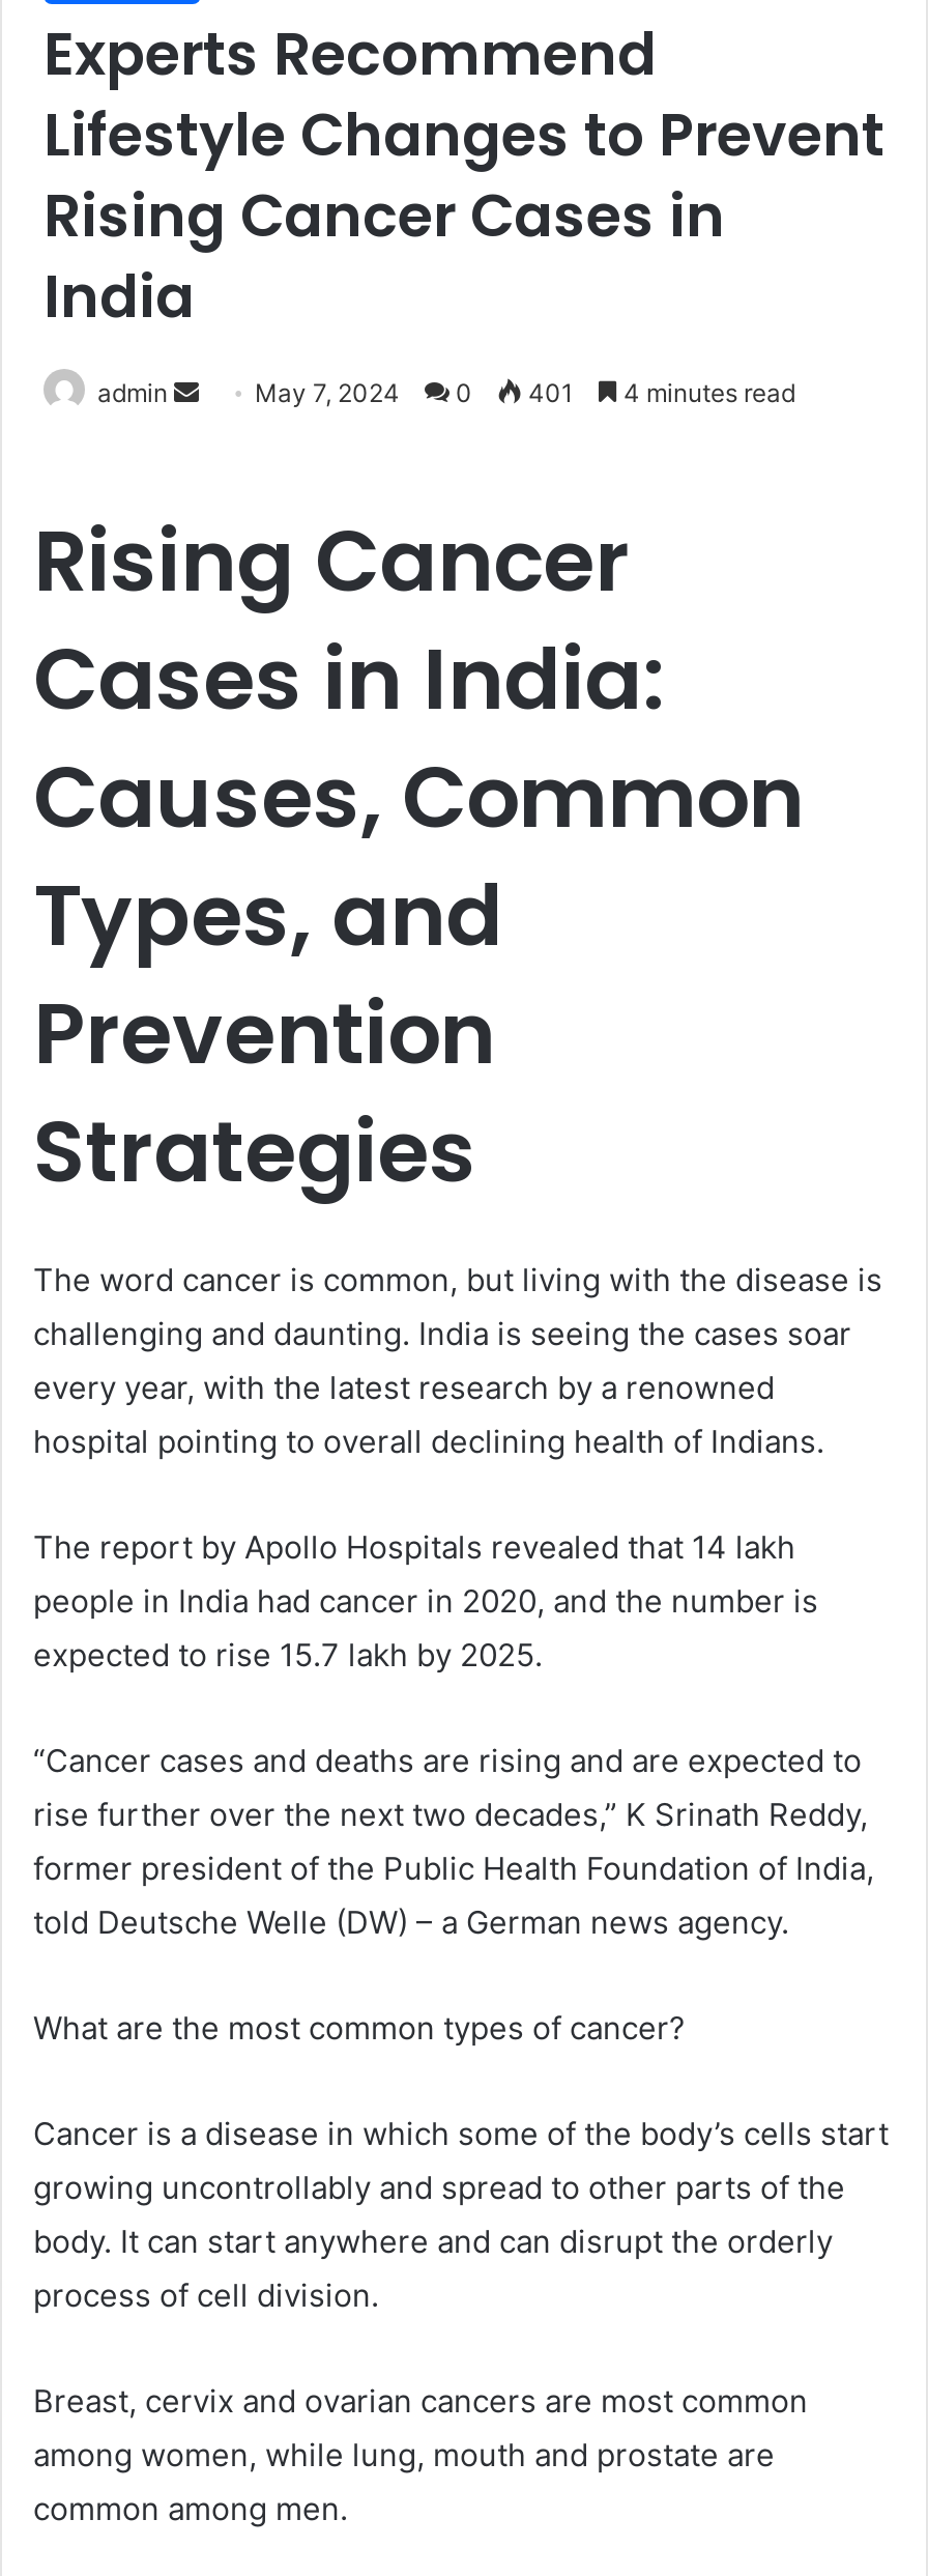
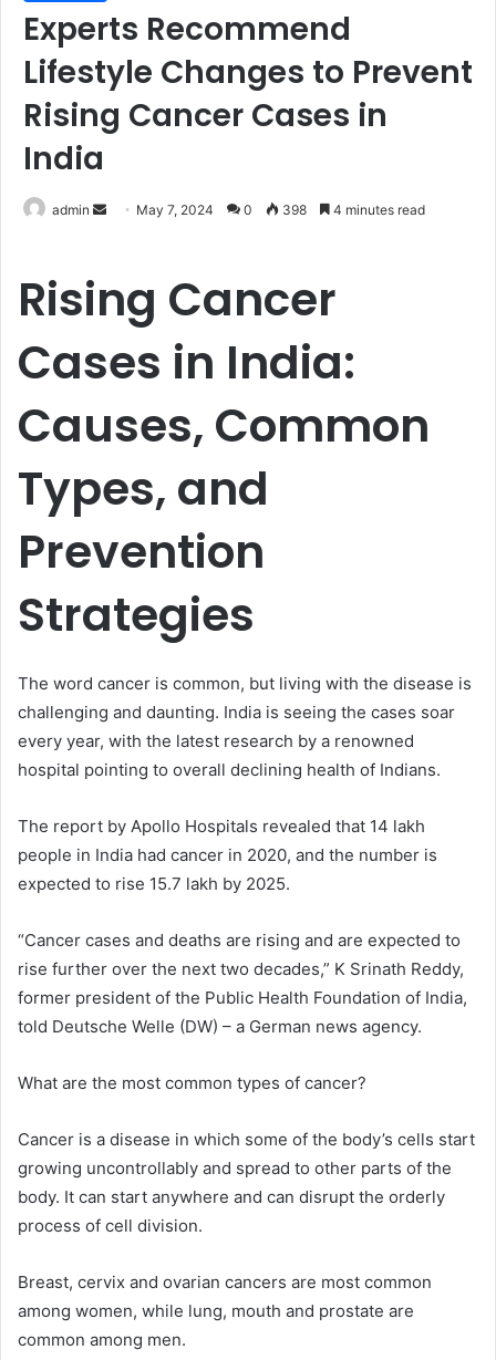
[522,377,574,408] 401 -> [279,201,307,218] 398

